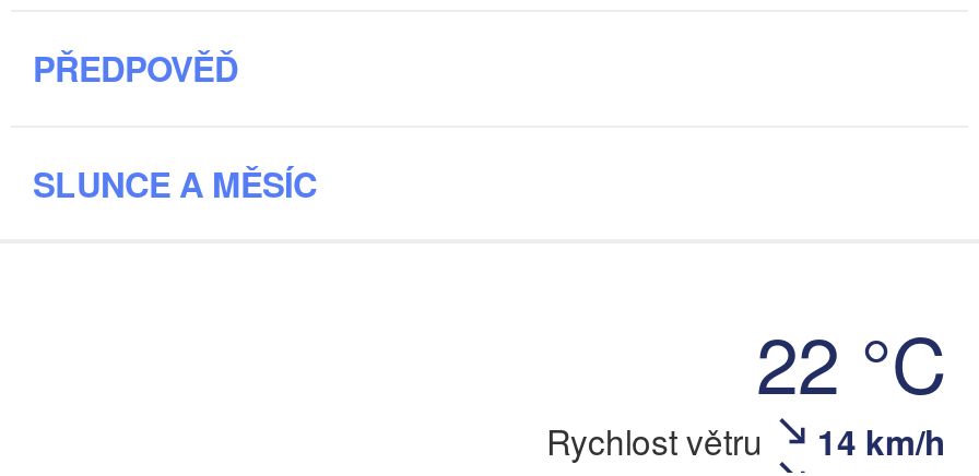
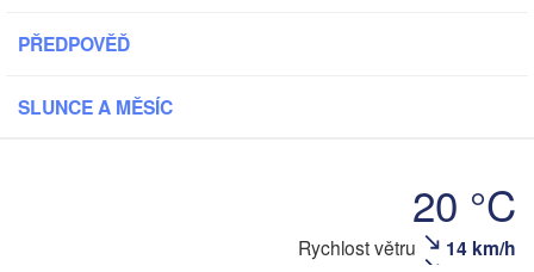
[756,306,946,416] 22 °C -> [412,174,516,234] 20 °C

